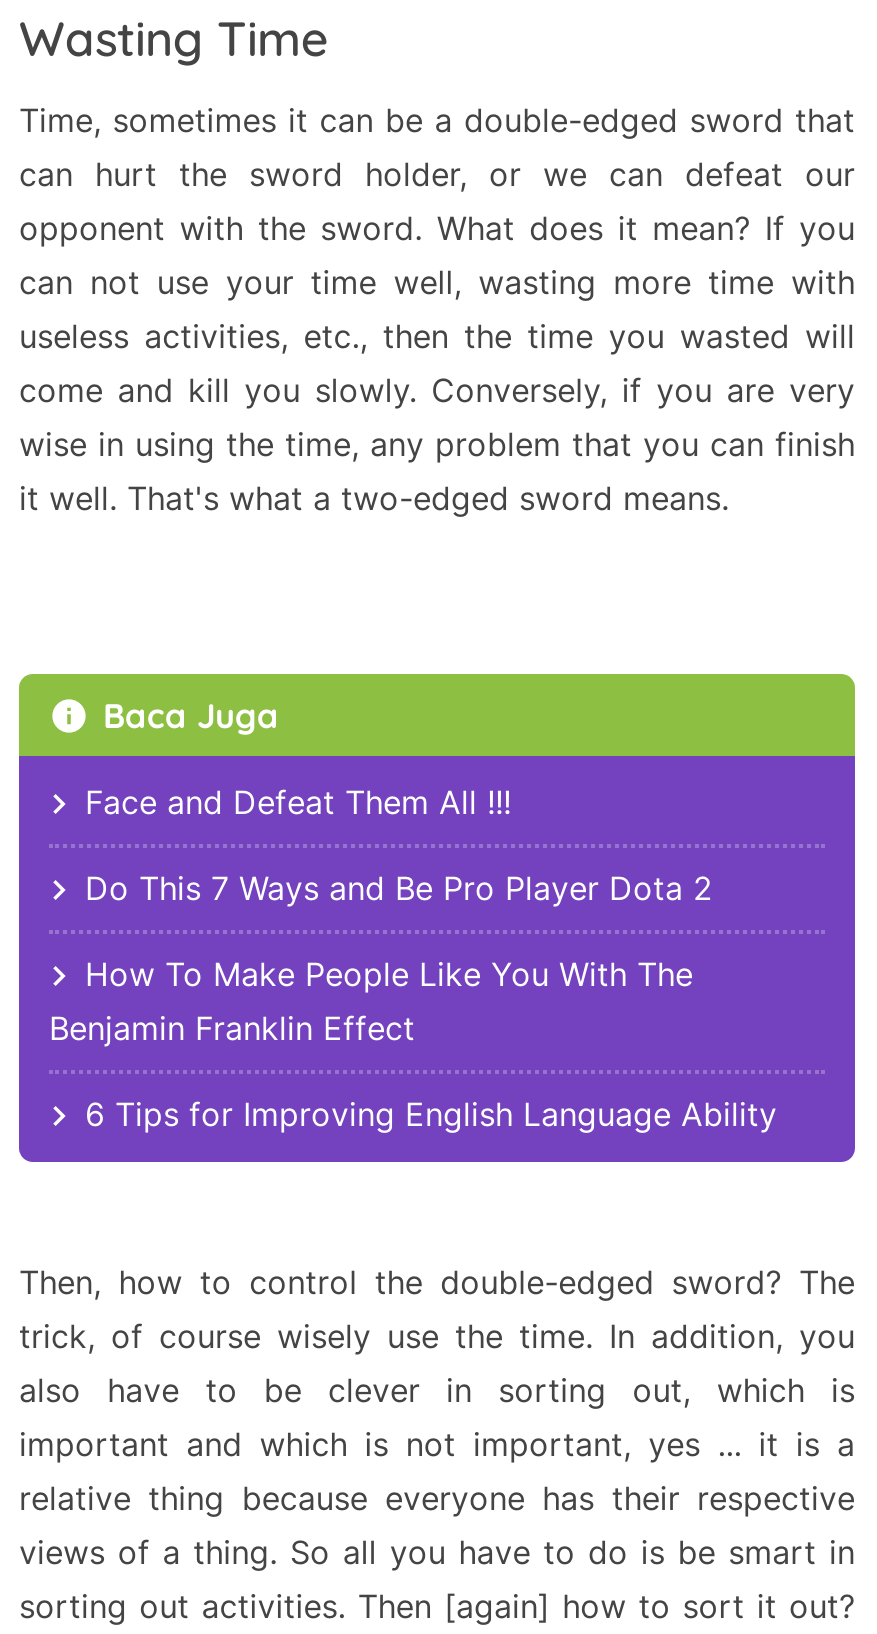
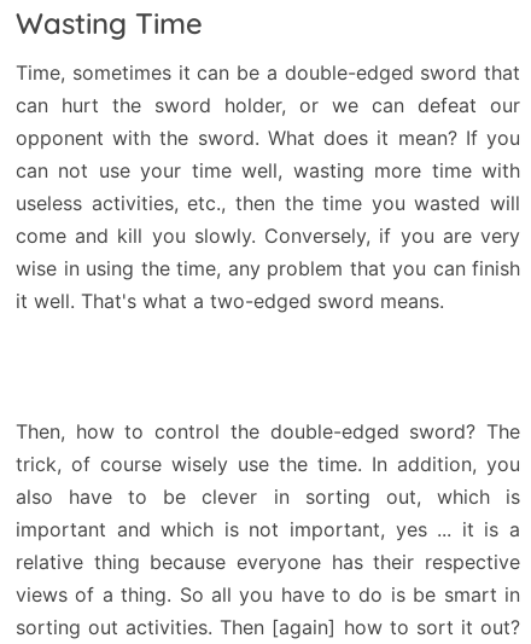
[17,672,857,1164] [image] | Baca Juga | Face and Defeat Them All !!! | Do This 7 Ways and Be Pro Player Dota 2 | How To Make People Like You With The | Benjamin Franklin Effect | 6 Tips for Improving English Language Ability -> none

